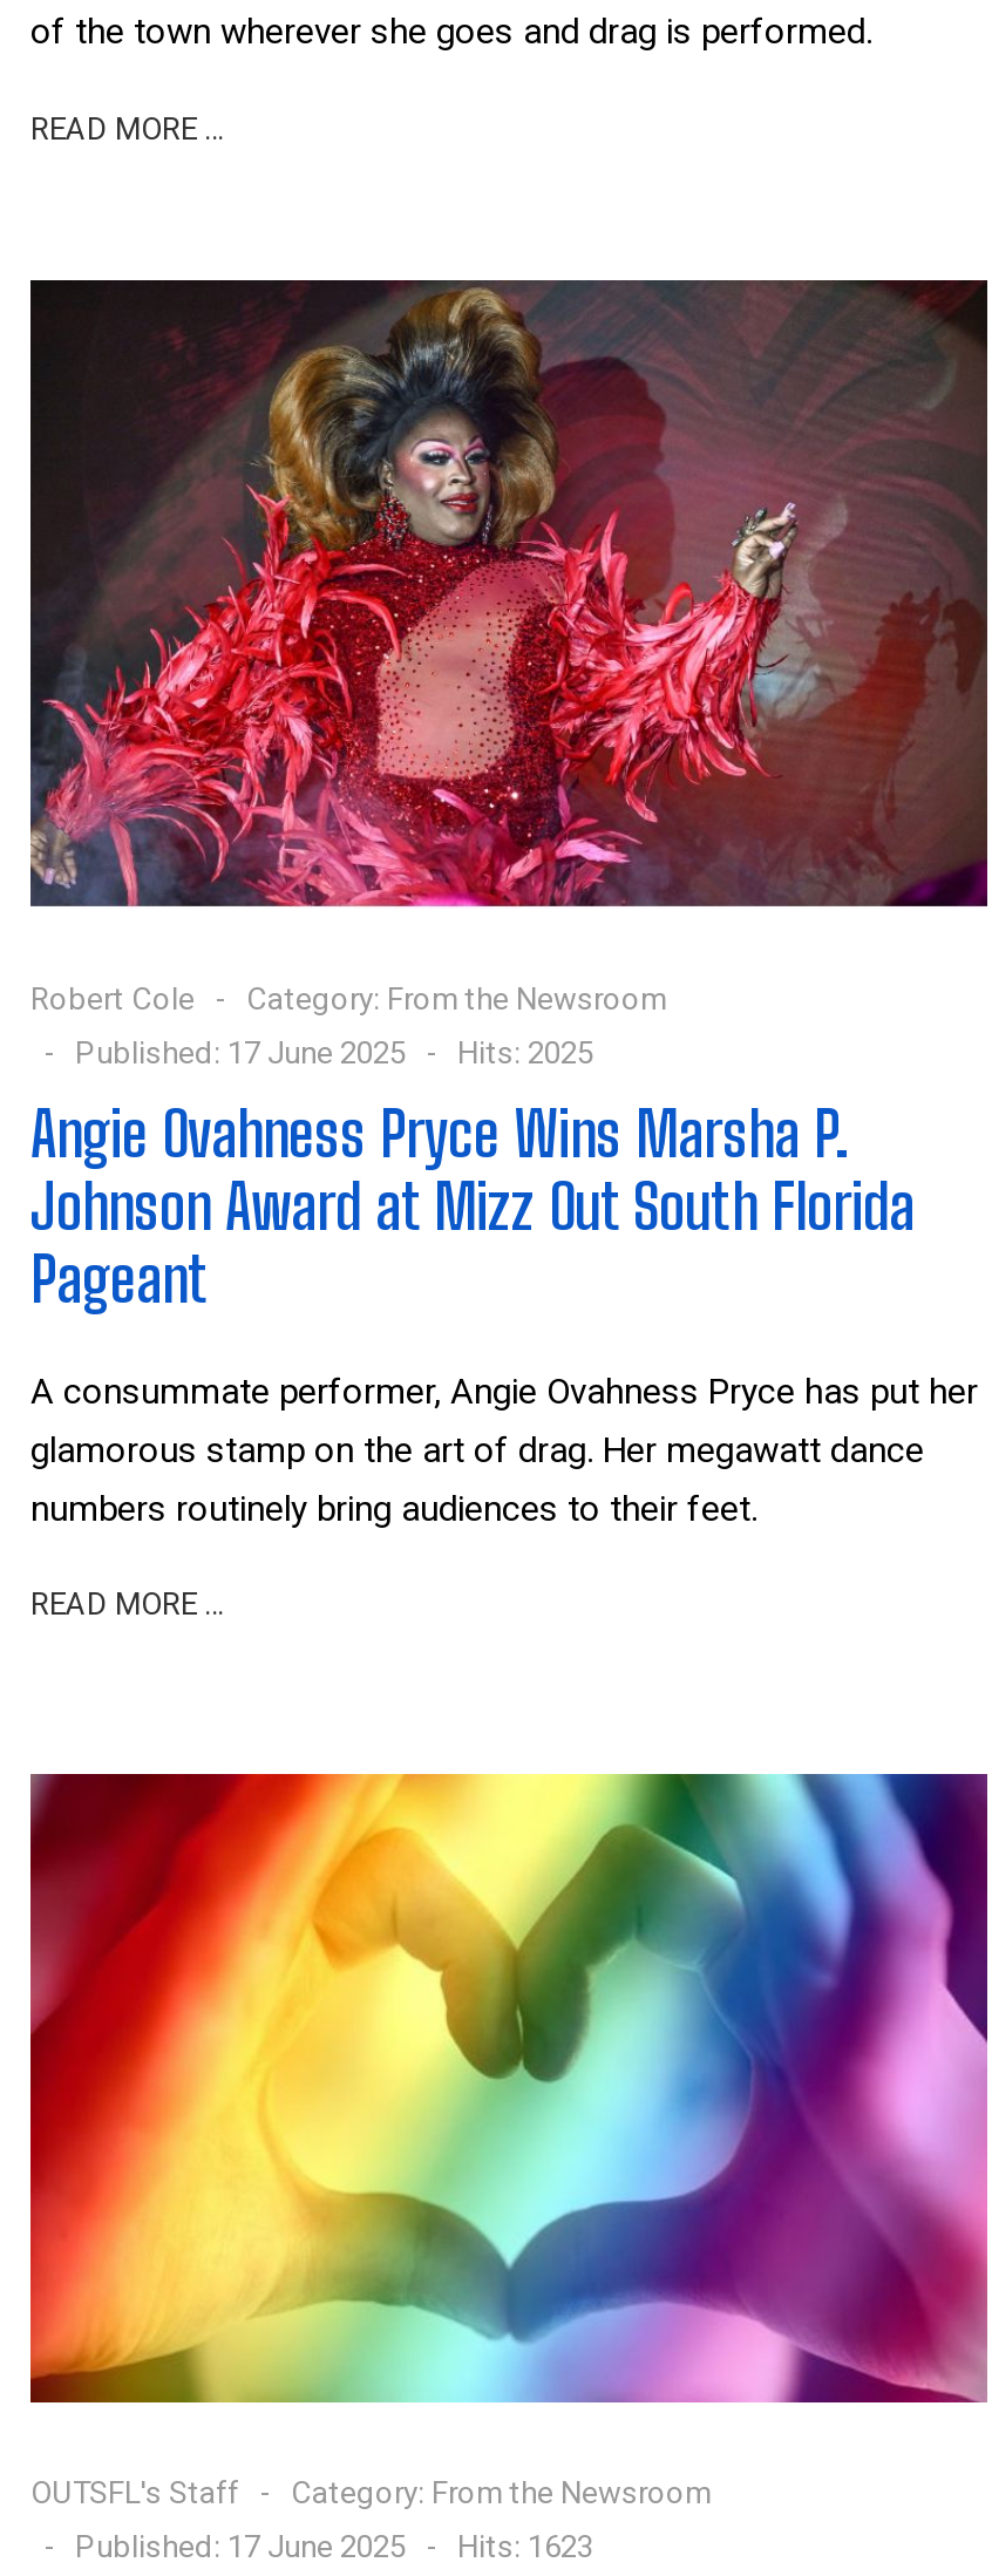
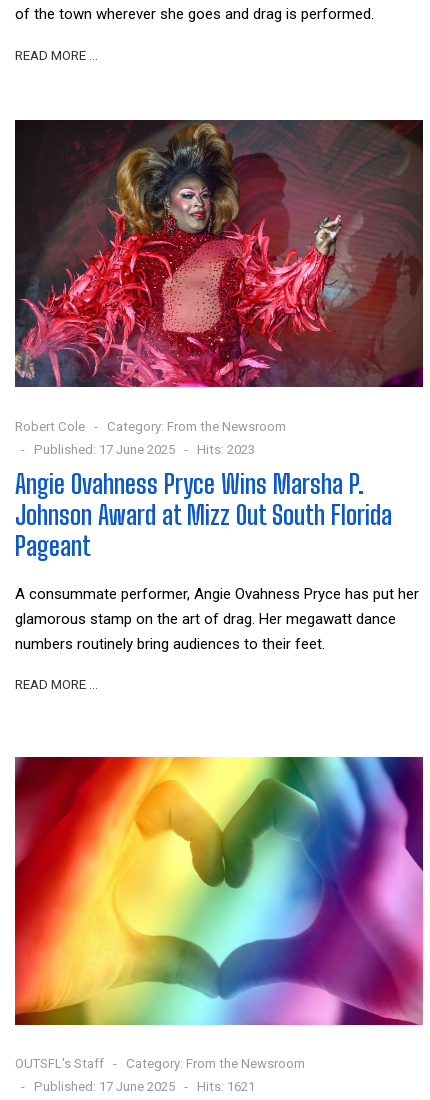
[75,1035,593,1070] Published: 17 June 2025 Hits: 2025 -> [34,442,255,457] Published: 17 June 2025 Hits: 2023
[75,2530,593,2565] Published: 17 June 2025 Hits: 1623 -> [34,1079,255,1094] Published: 17 June 2025 Hits: 1621

